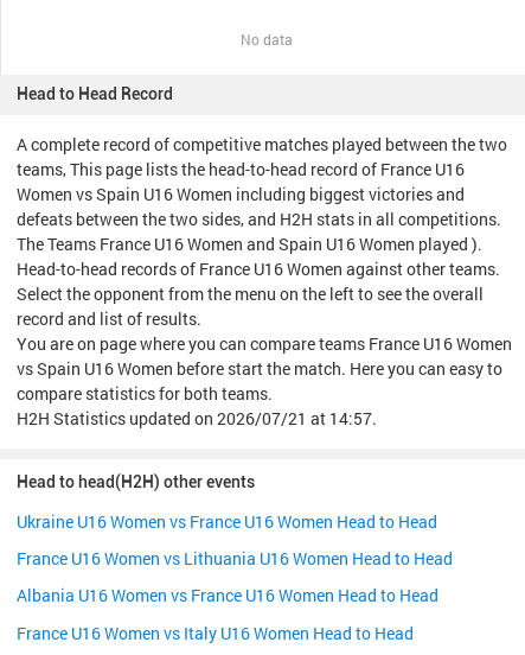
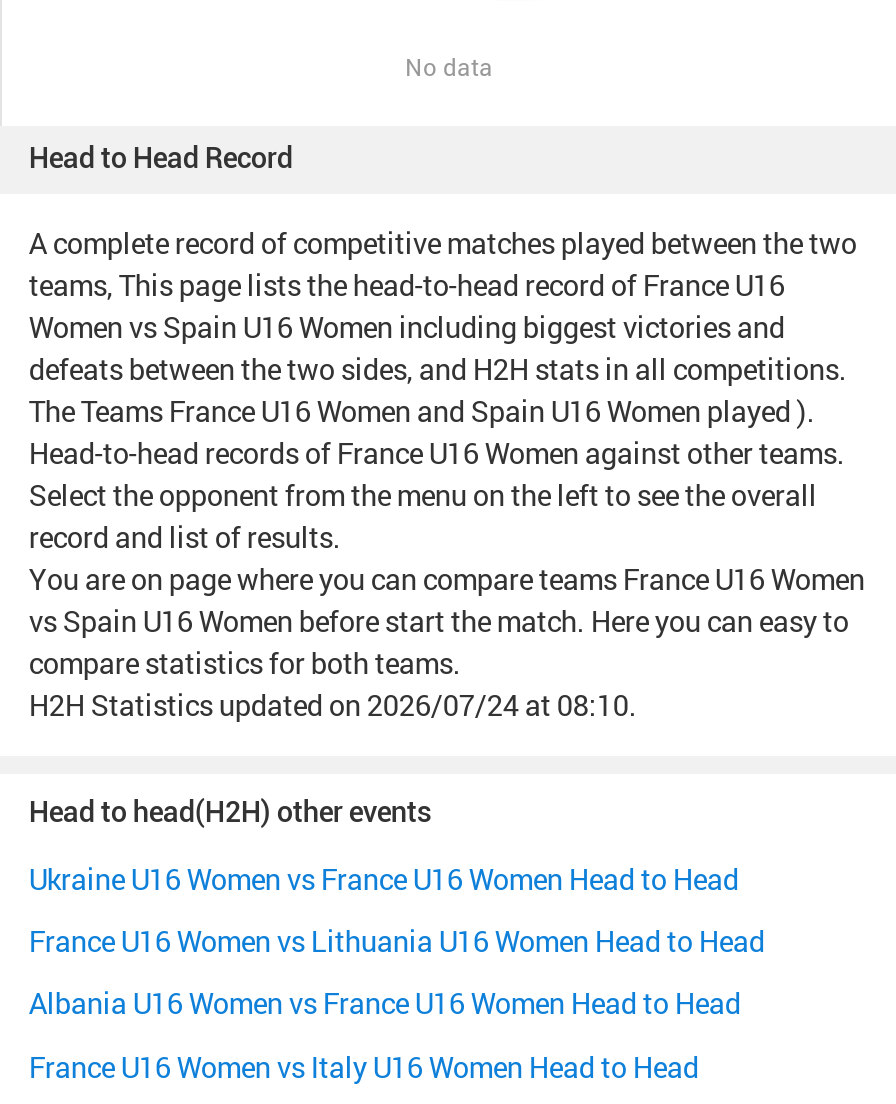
[17,407,377,430] H2H Statistics updated on 2026/07/21 at 14:57. -> [29,687,637,725] H2H Statistics updated on 2026/07/24 at 08:10.

